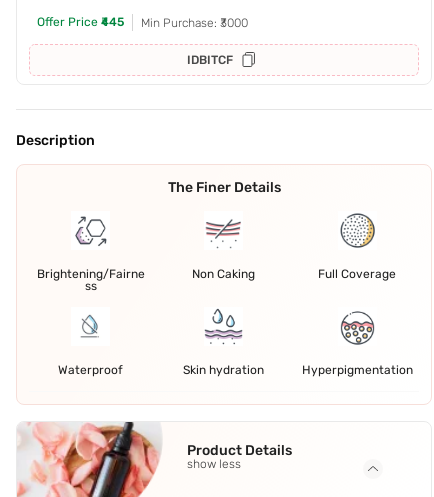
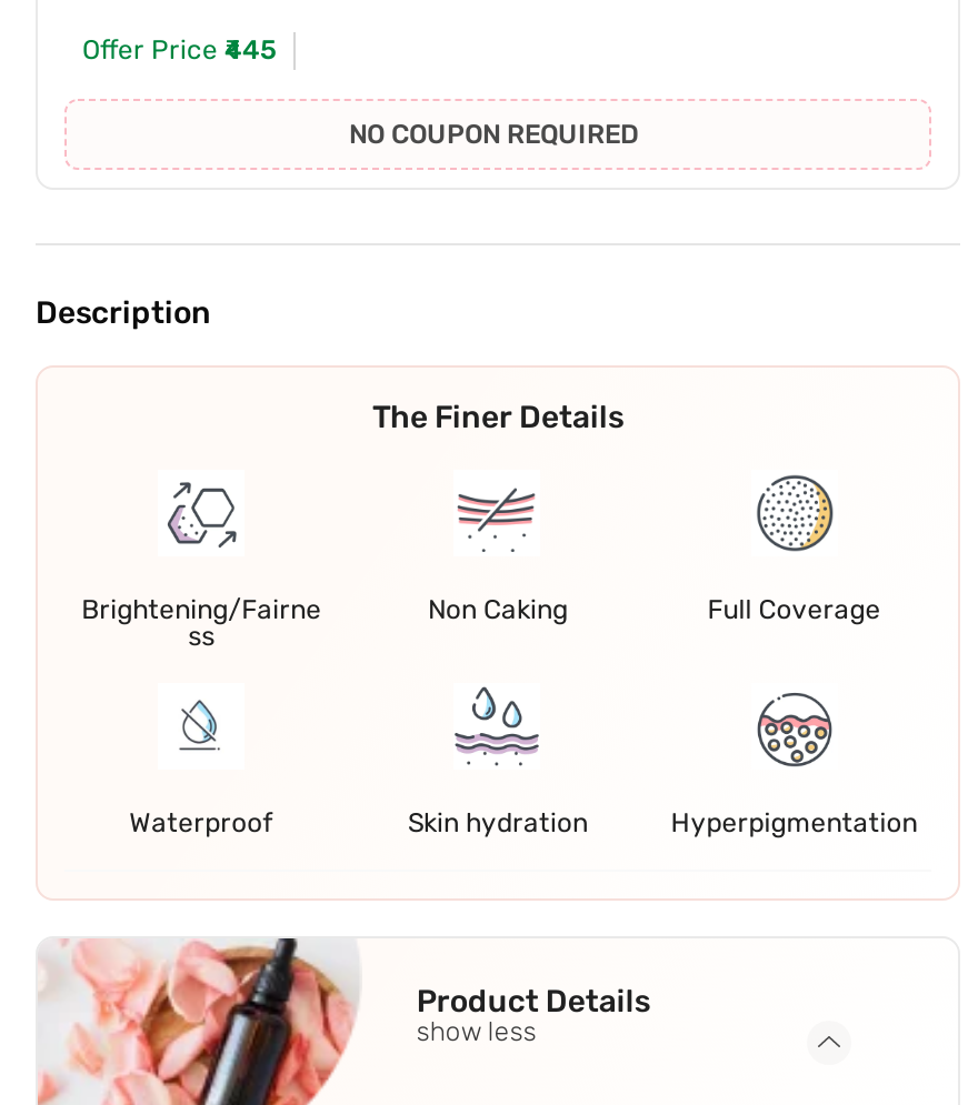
[141,16,248,67] Min Purchase: ₹3000 | IDBITCF -> [349,119,638,151] NO COUPON REQUIRED

